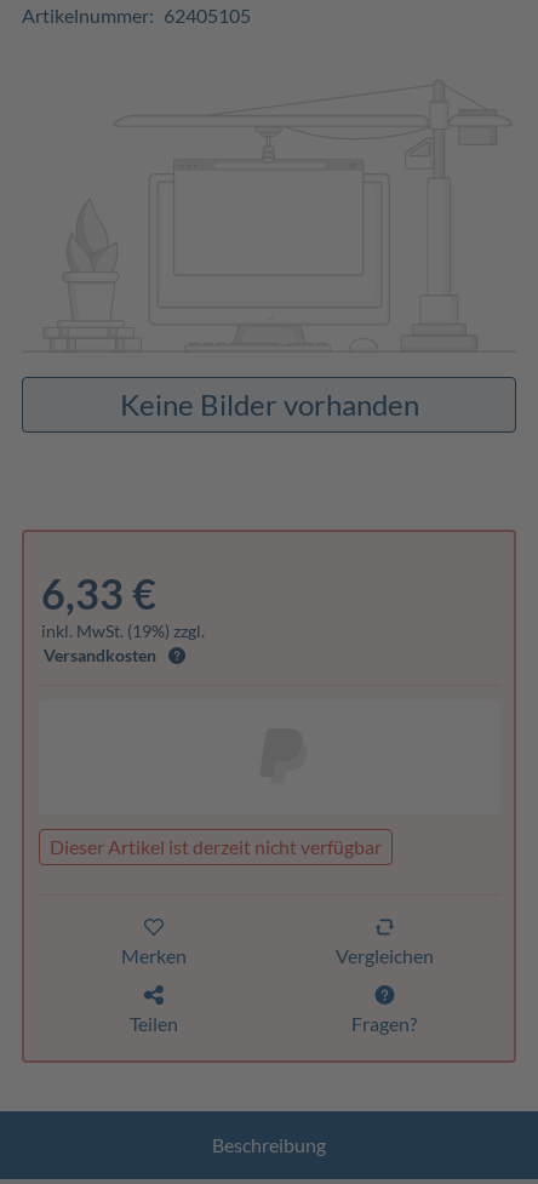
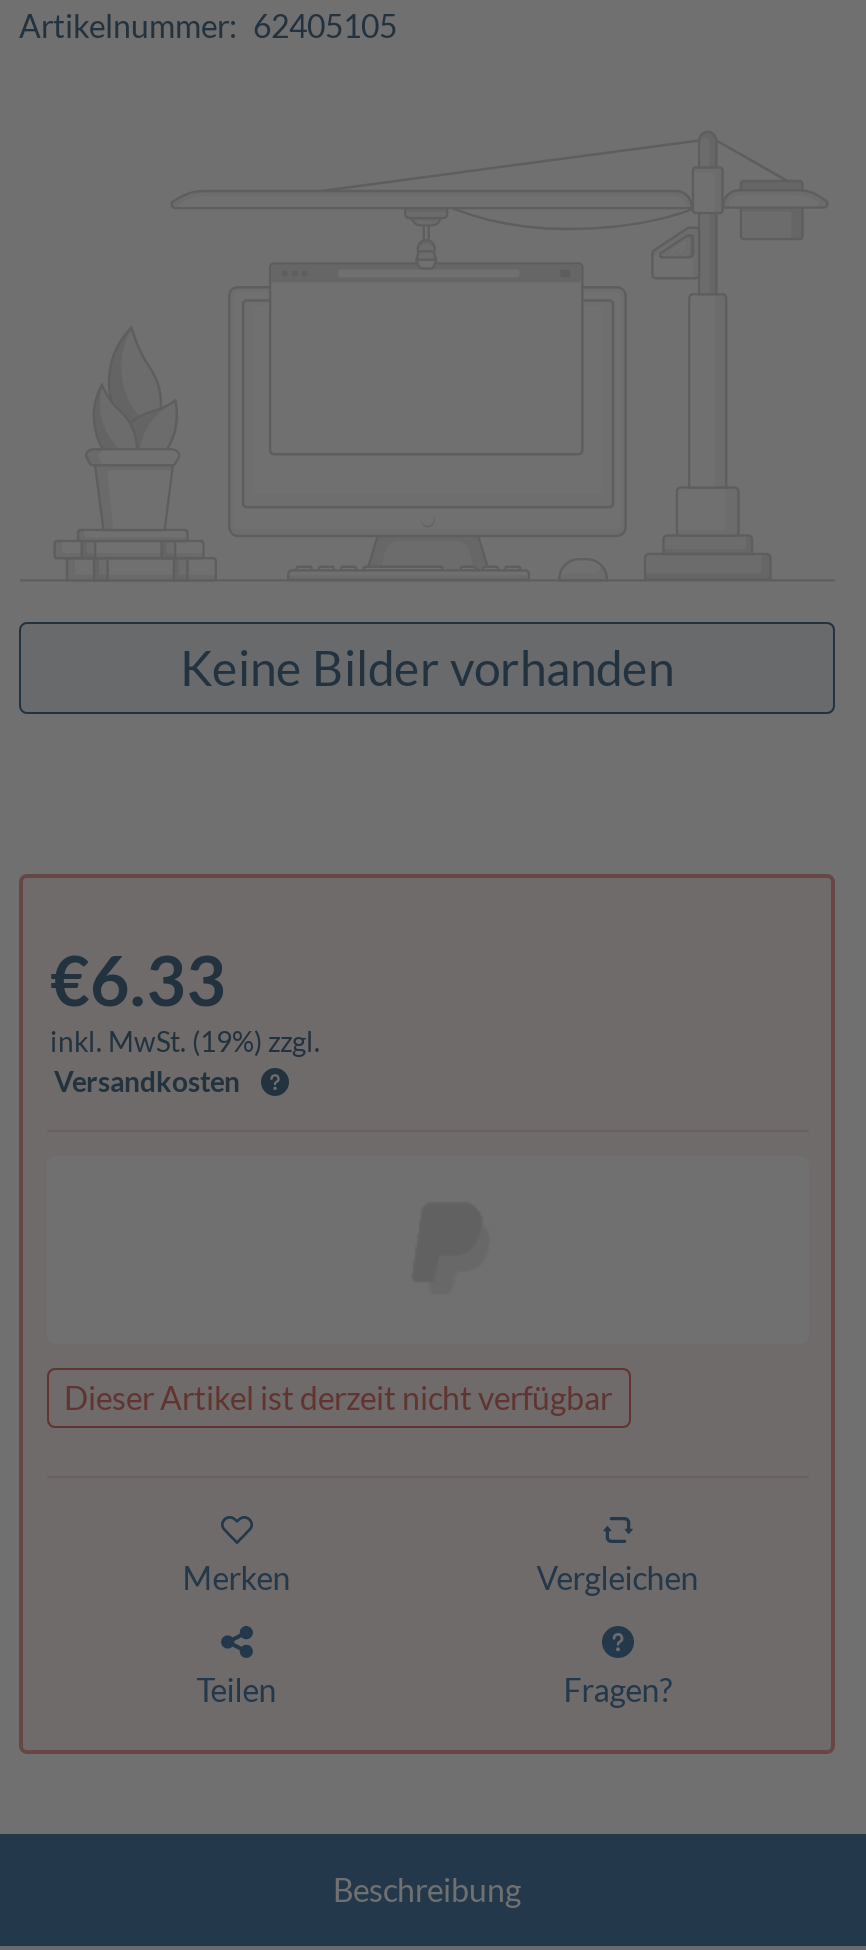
[41,569,156,619] 6,33 € -> [50,939,226,1021] €6.33

